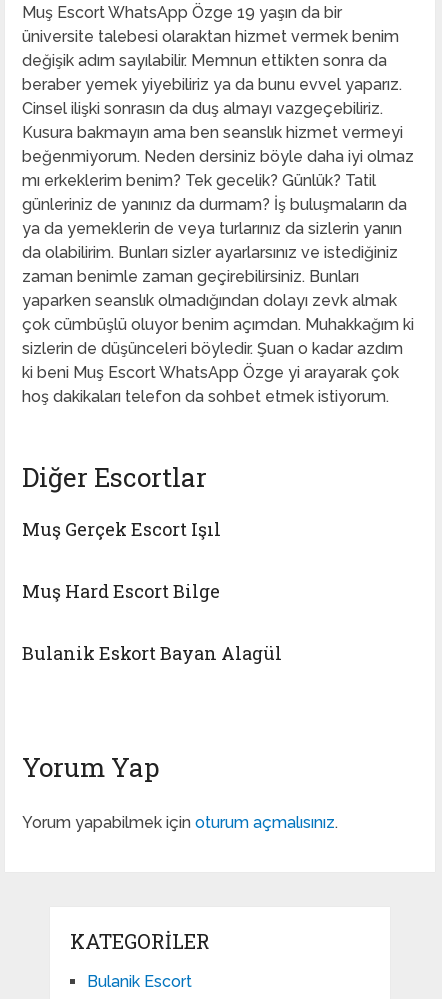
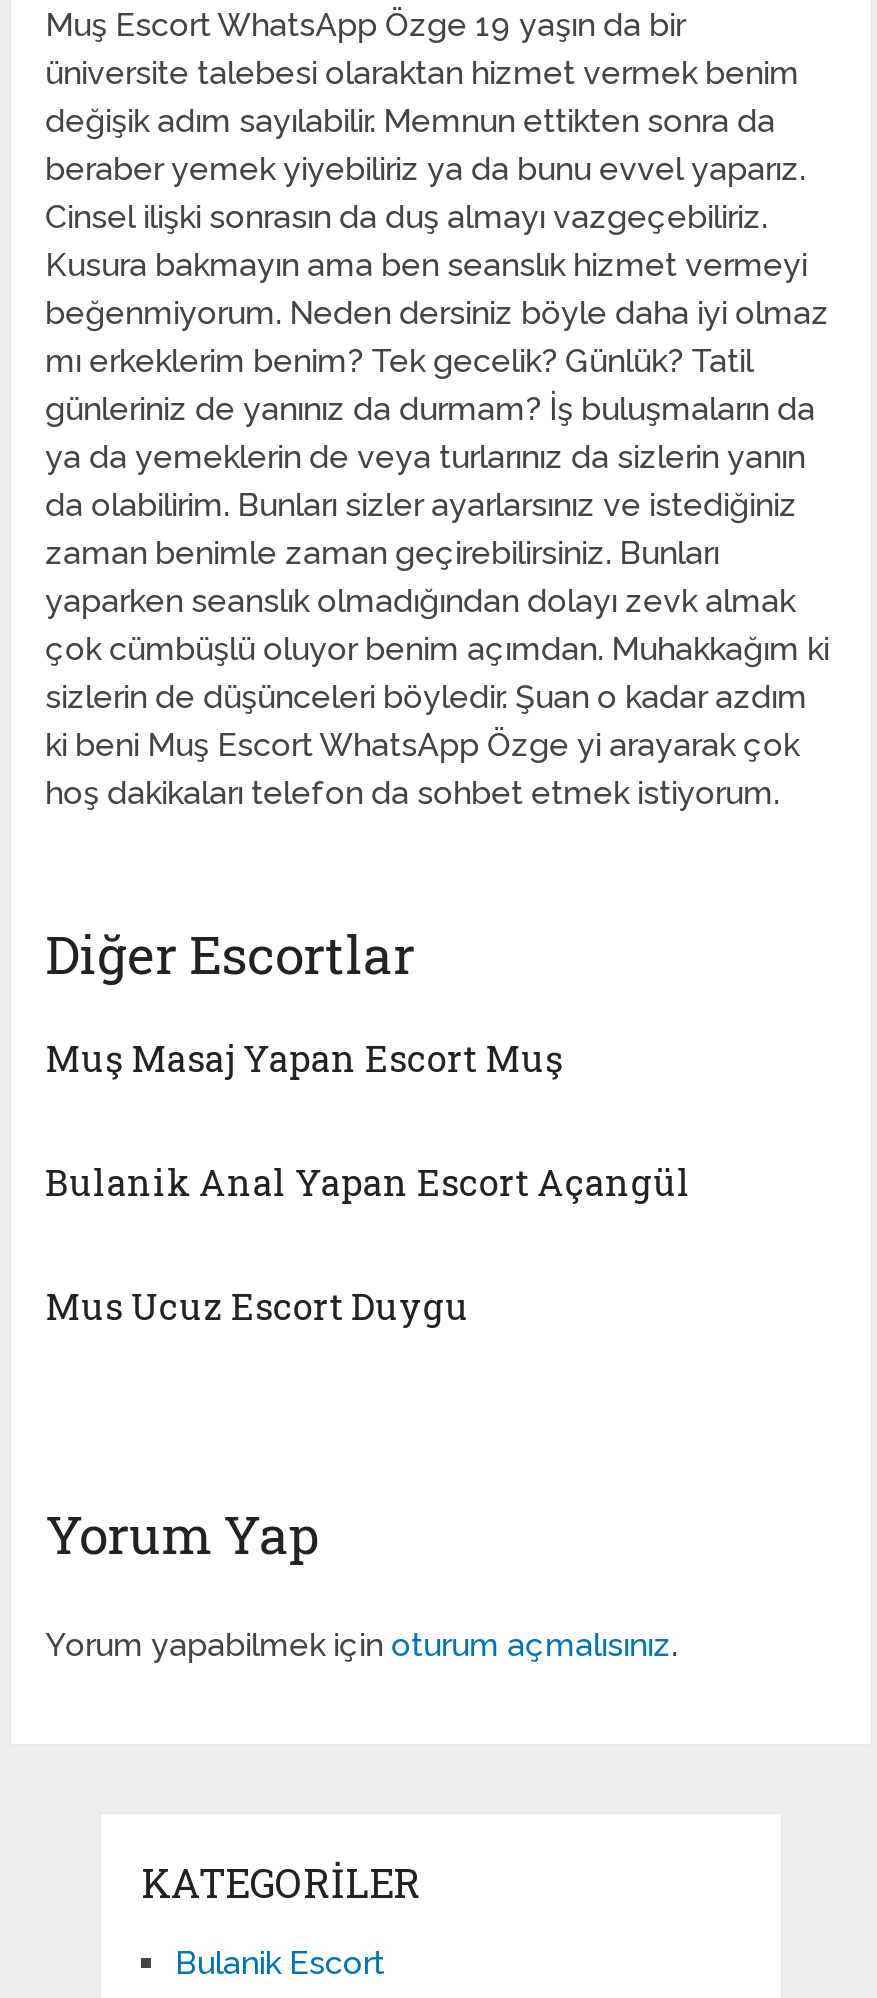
[22,517,221,541] Muş Gerçek Escort Işıl -> [45,1034,563,1082] Muş Masaj Yapan Escort Muş
[22,579,220,603] Muş Hard Escort Bilge -> [45,1158,691,1206] Bulanik Anal Yapan Escort Açangül
[22,641,282,665] Bulanik Eskort Bayan Alagül -> [45,1282,469,1330] Mus Ucuz Escort Duygu

